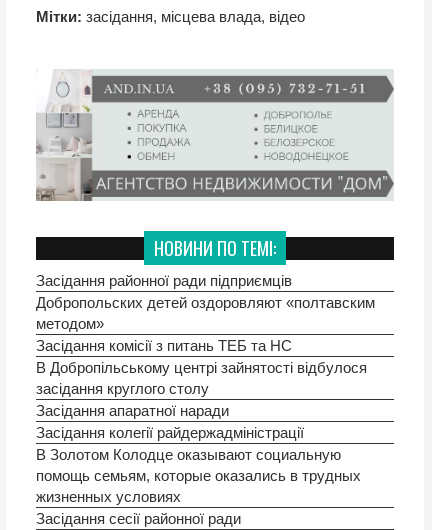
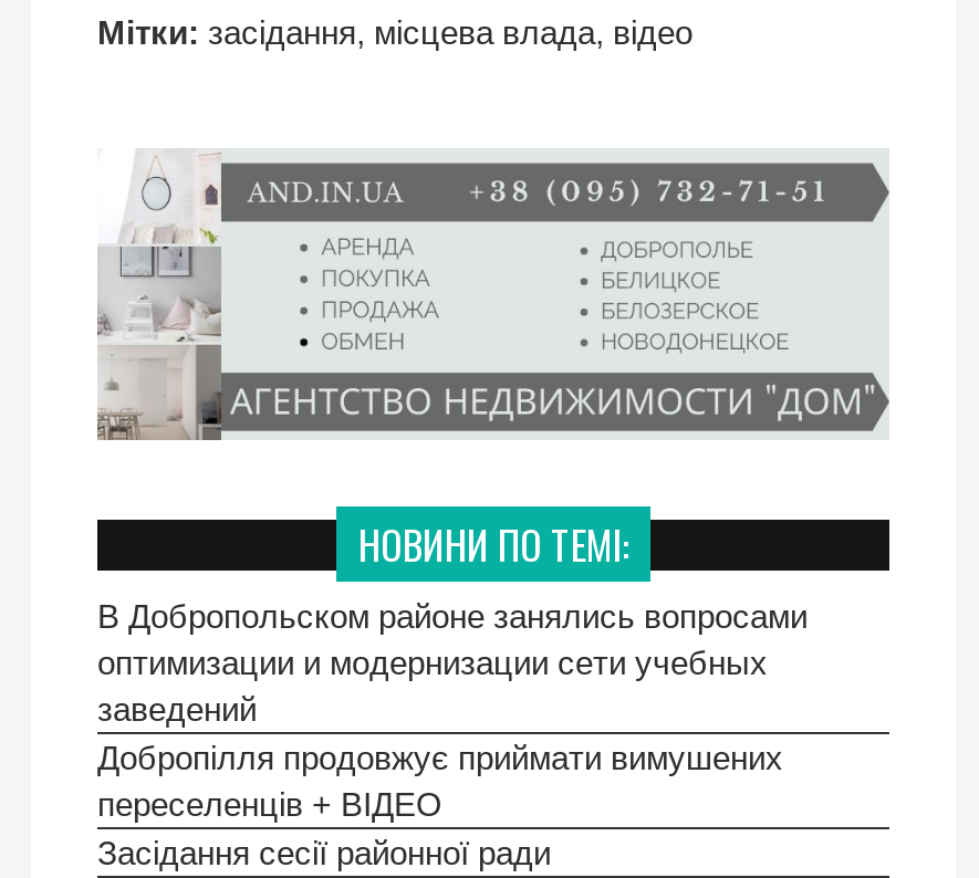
[36,272,375,505] Засідання районної ради підприємців | Добропольских детей оздоровляют «полтавским | методом» | Засідання комісії з питань ТЕБ та НС | В Добропільському центрі зайнятості відбулося | засідання круглого столу | Засідання апаратної наради | Засідання колегії райдержадміністрації | В Золотом Колодце оказывают социальную | помощь семьям, которые оказались в трудных | жизненных условиях -> [97,598,808,824] В Добропольском районе занялись вопросами | оптимизации и модернизации сети учебных | заведений | Добропілля продовжує приймати вимушених | переселенців + ВІДЕО

